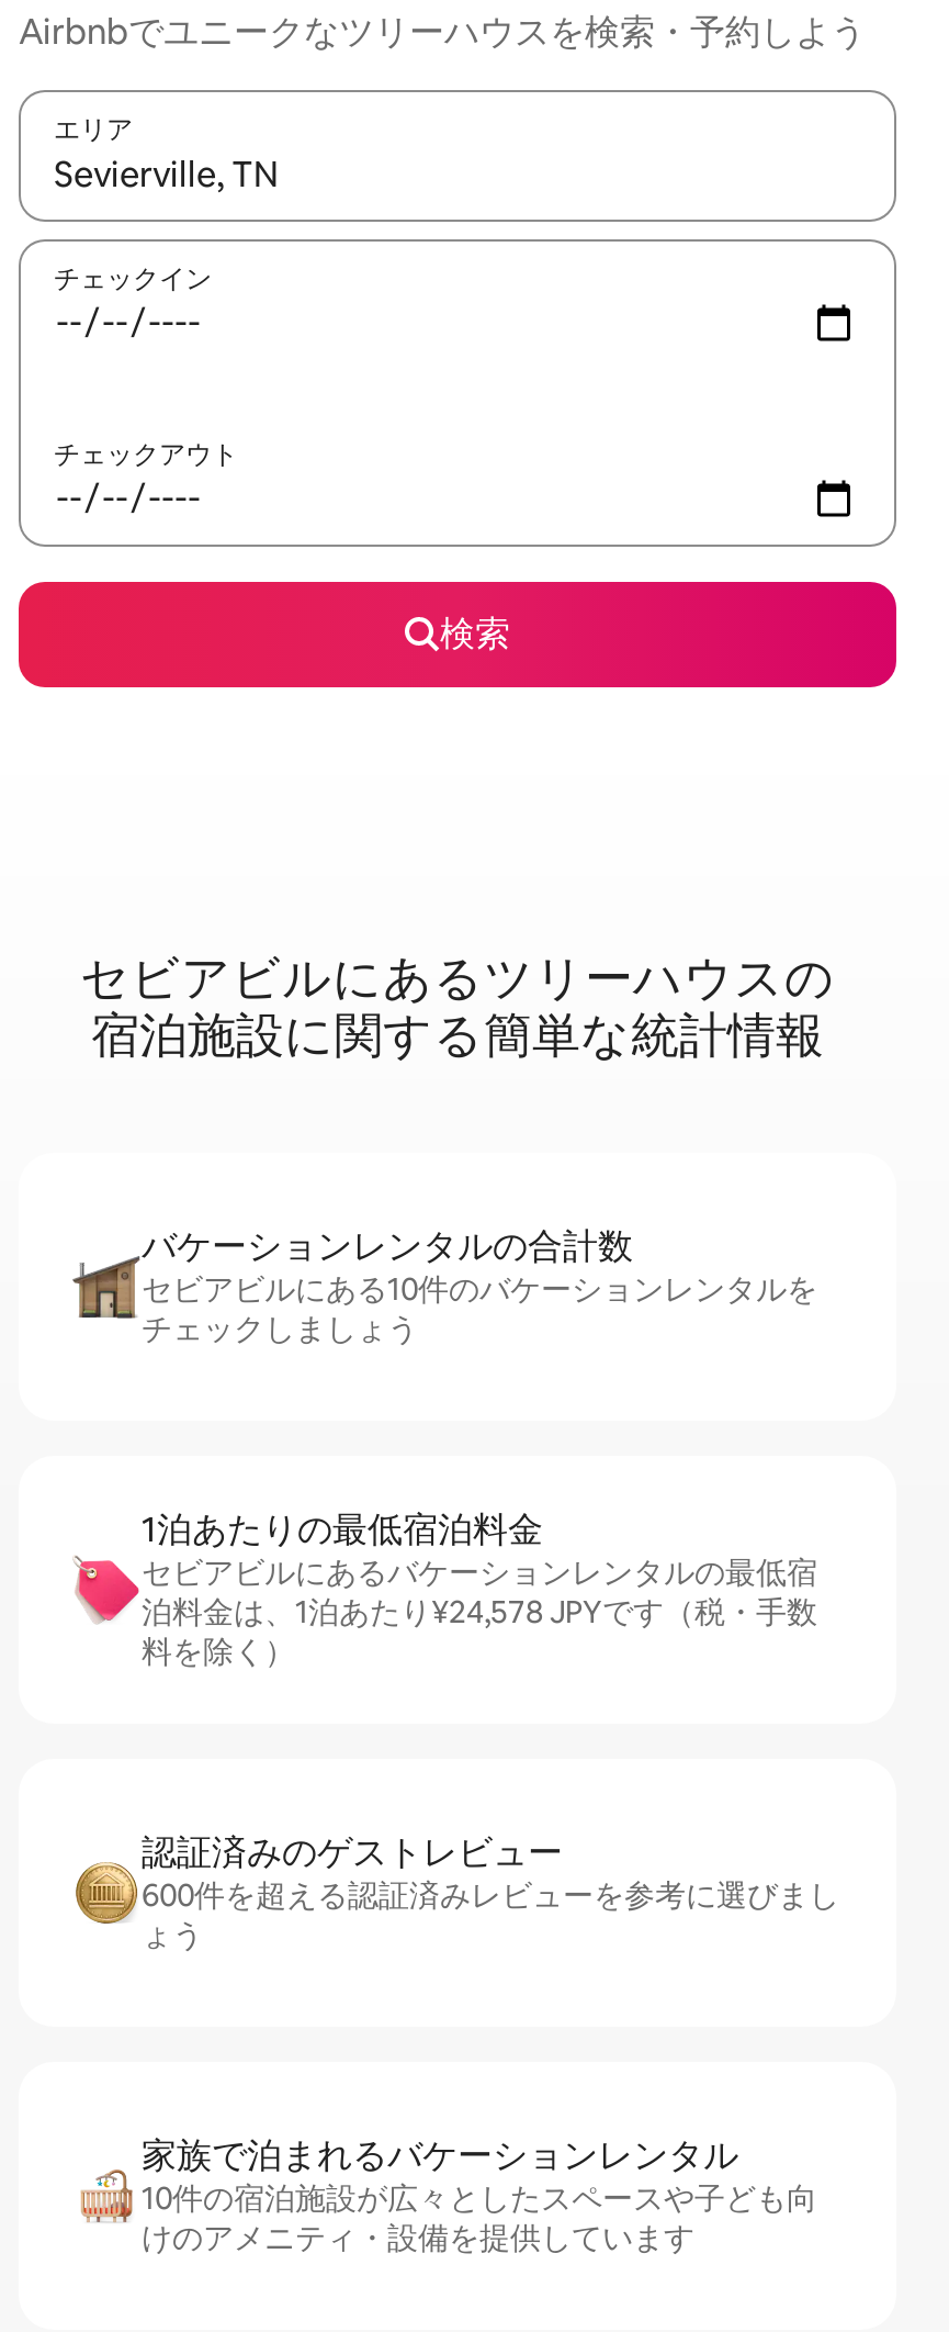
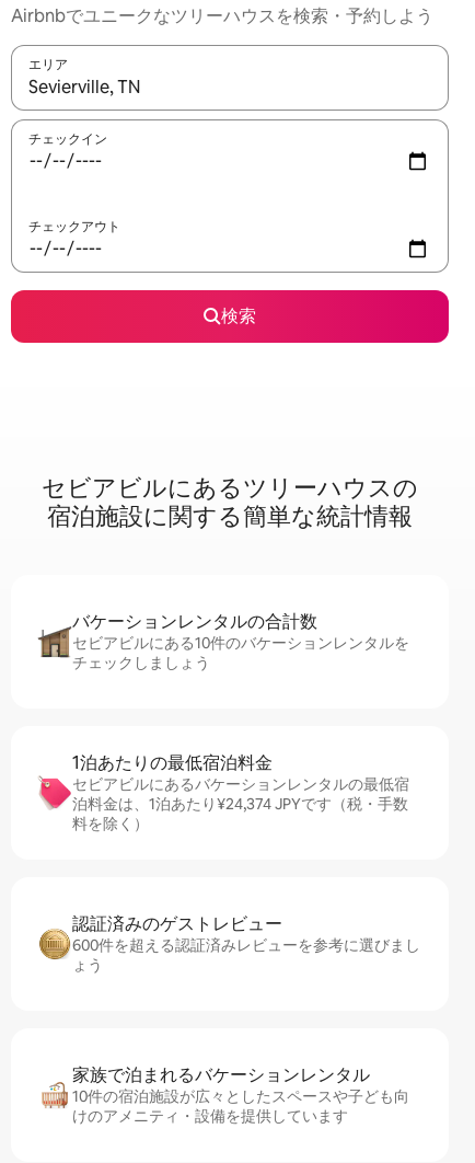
[142,1592,817,1632] 泊料金は、1泊あたり¥24,578 JPYです（税・手数 -> [72,794,408,814] 泊料金は、1泊あたり¥24,374 JPYです（税・手数

